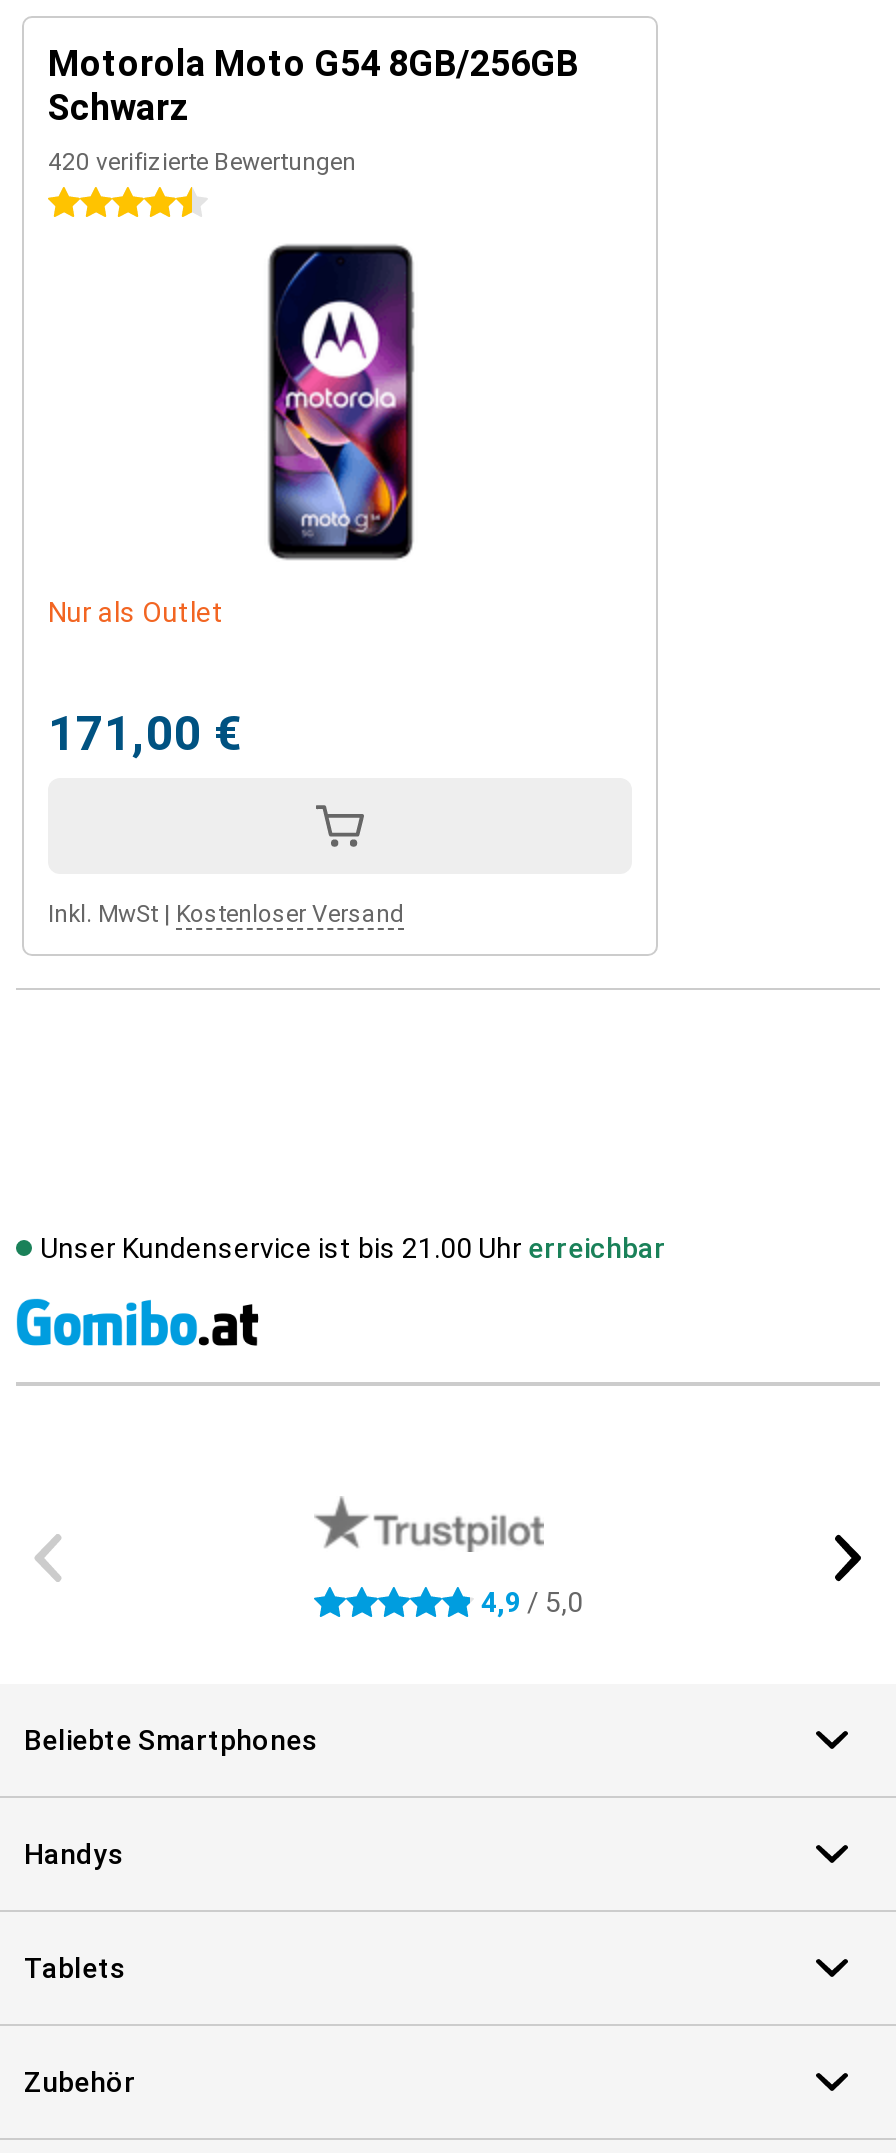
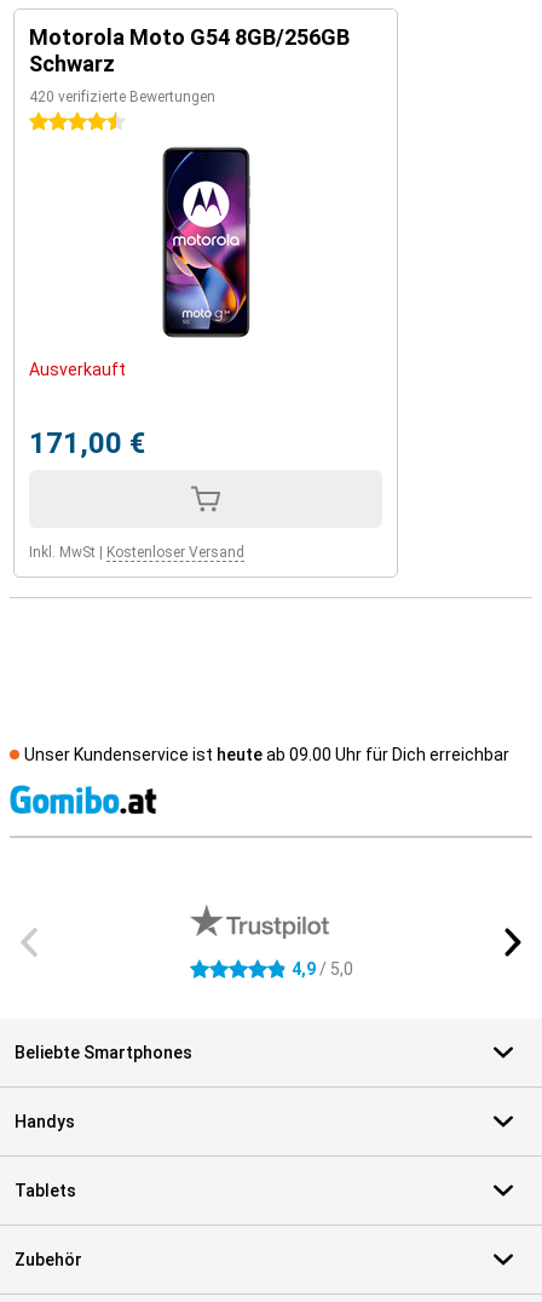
[48,596,224,628] Nur als Outlet -> [29,360,126,379] Ausverkauft
[40,1232,666,1264] Unser Kundenservice ist bis 21.00 Uhr erreichbar -> [24,745,509,764] Unser Kundenservice ist heute ab 09.00 Uhr für Dich erreichbar

